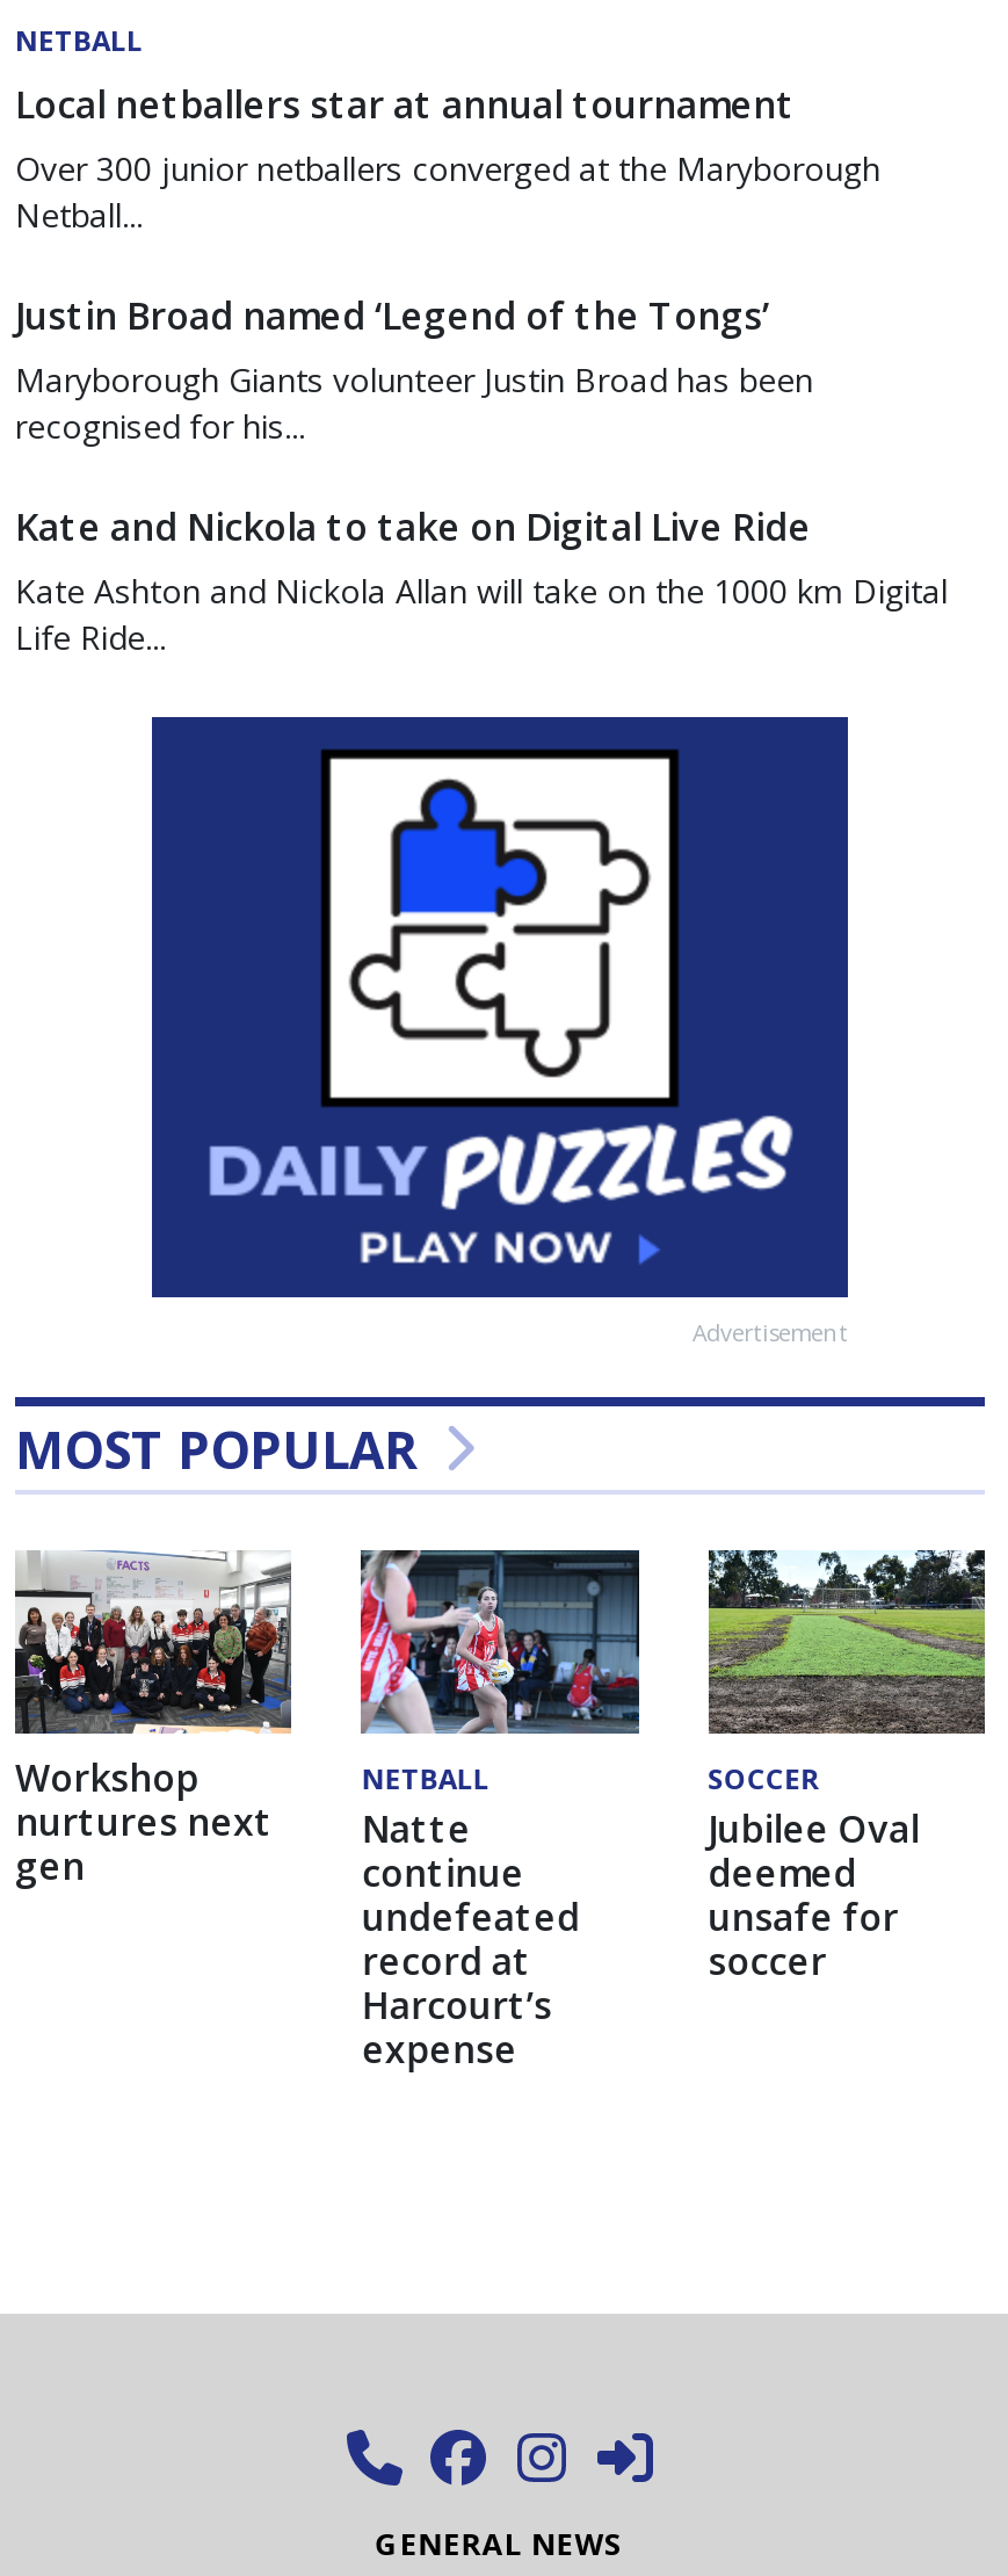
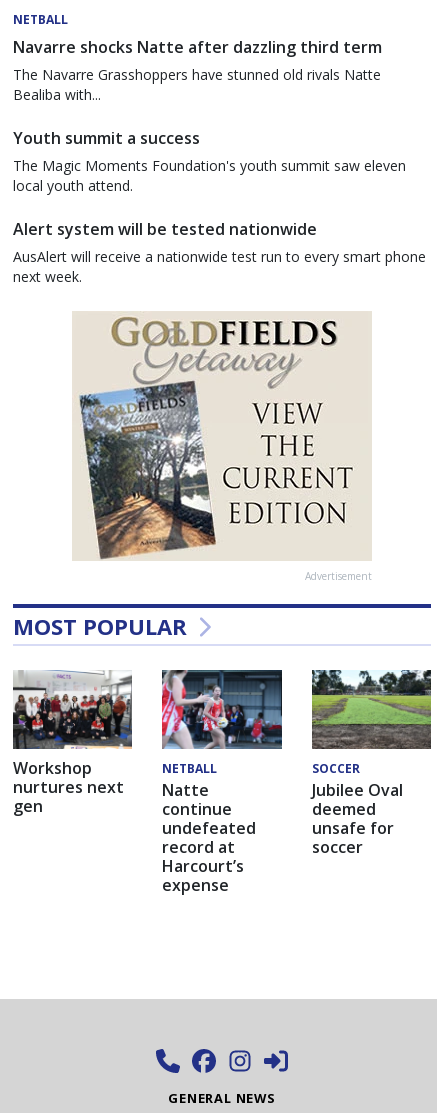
[15,78,880,236] Local netballers star at annual tournament | Over 300 junior netballers converged at the Maryborough | Netball... -> [13,36,382,104] Navarre shocks Natte after dazzling third term | The Navarre Grasshoppers have stunned old rivals Natte | Bealiba with...
[15,289,813,447] Justin Broad named ‘Legend of the Tongs’ | Maryborough Giants volunteer Justin Broad has been | recognised for his... -> [13,127,406,195] Youth summit a success | The Magic Moments Foundation's youth summit saw eleven | local youth attend.
[15,500,948,658] Kate and Nickola to take on Digital Live Ride | Kate Ashton and Nickola Allan will take on the 1000 km Digital | Life Ride... -> [13,218,426,286] Alert system will be tested nationwide | AusAlert will receive a nationwide test run to every smart phone | next week.
[150,714,850,1301] [image] -> [72,311,372,562] [image]

